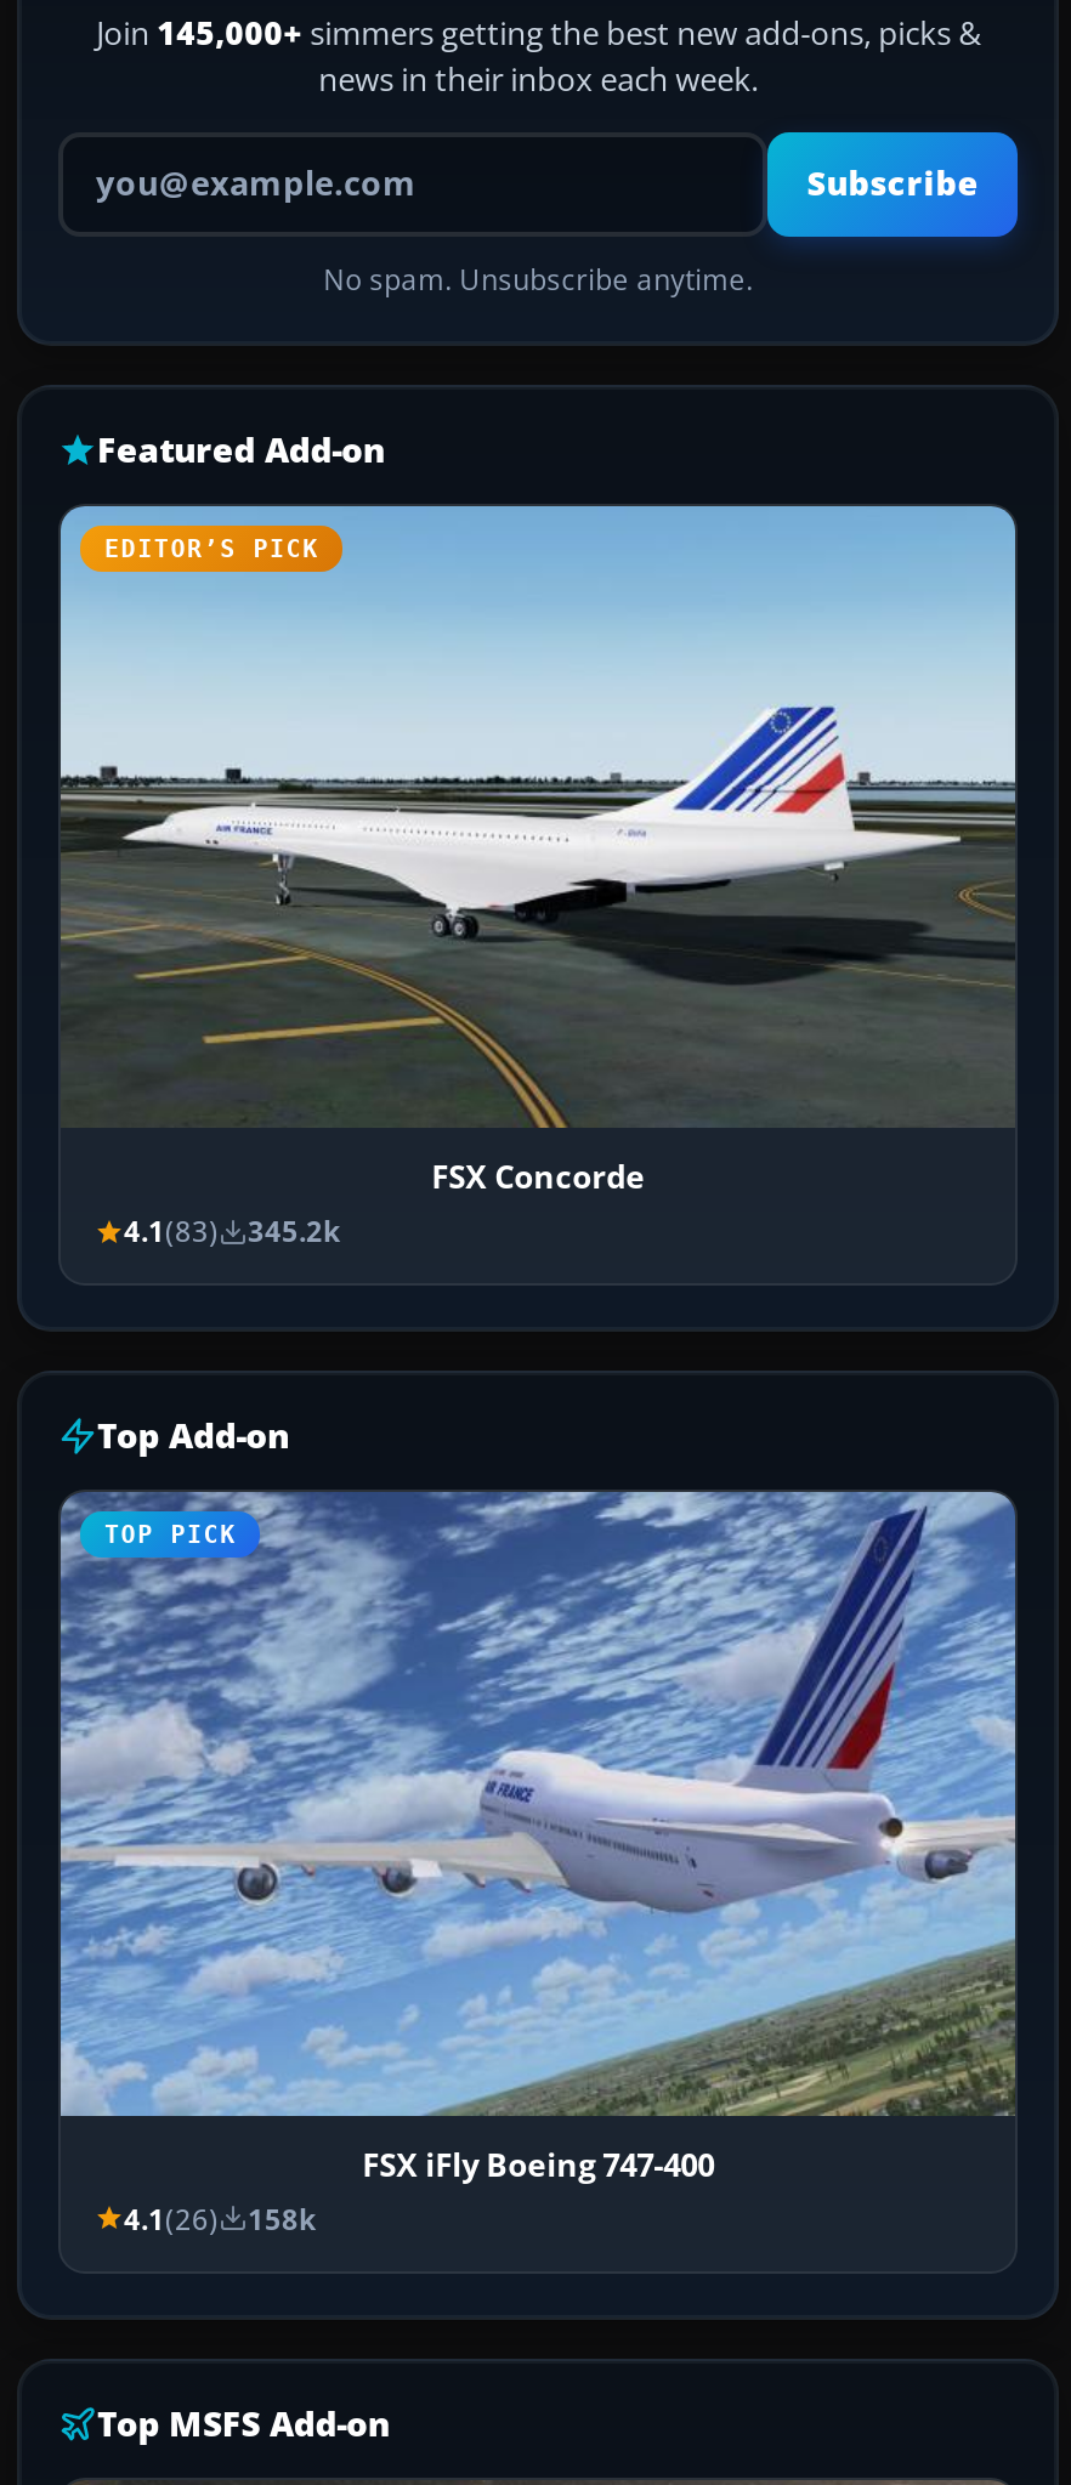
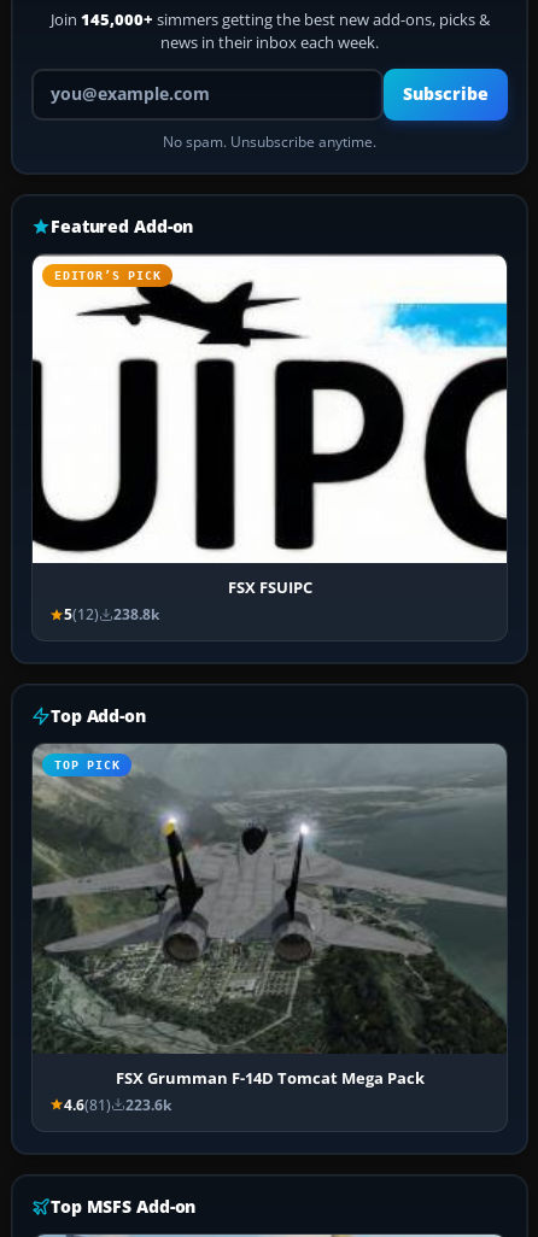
[58,506,1018,1250] [image] | FSX Concorde | 4.1(83) | 345.2k -> [31,254,508,624] [image] | FSX FSUIPC | 5(12) | 238.8k
[58,1492,1018,2236] [image] | FSX iFly Boeing 747-400 | 4.1(26) | 158k -> [33,744,507,1114] [image] | FSX Grumman F-14D Tomcat Mega Pack | 4.6(81) | 223.6k

